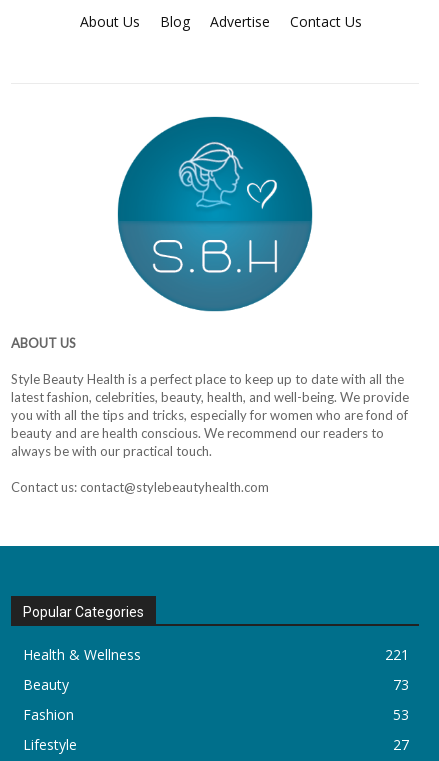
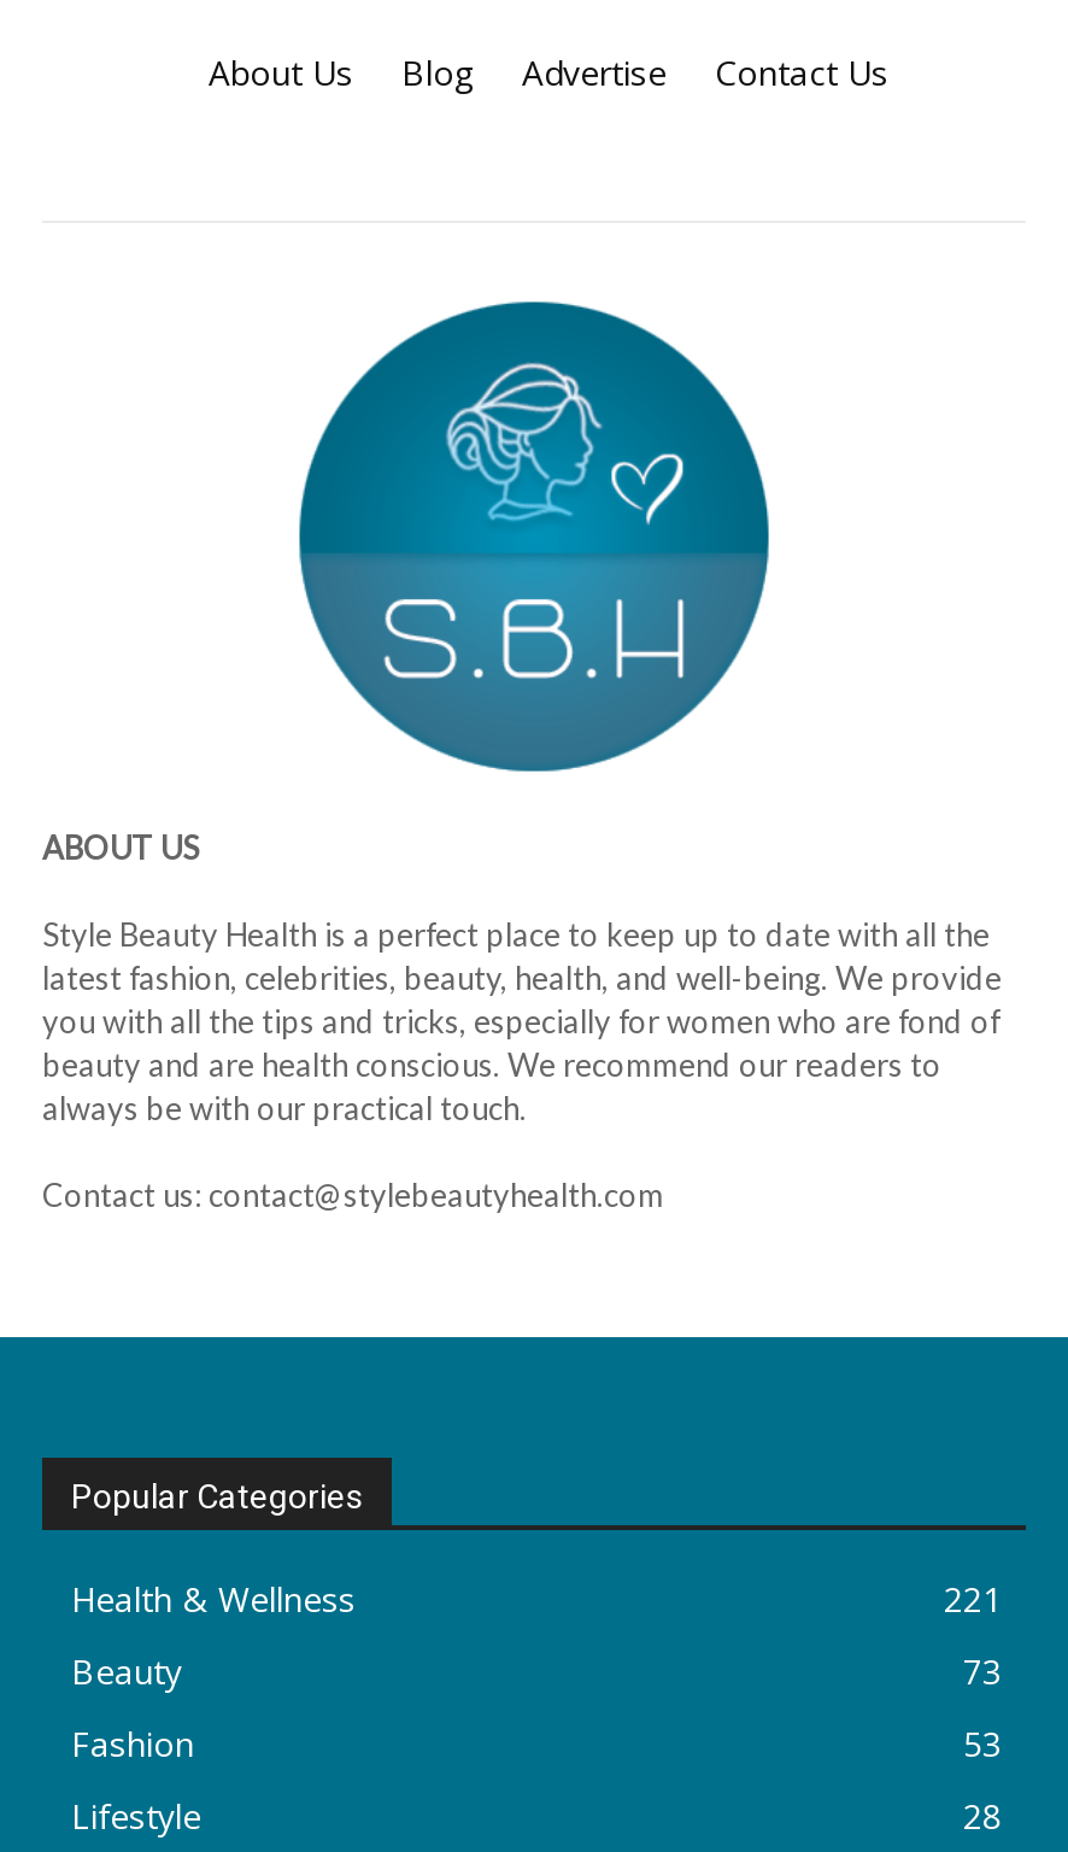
[393,735,409,754] 27 -> [963,1791,1002,1837] 28

